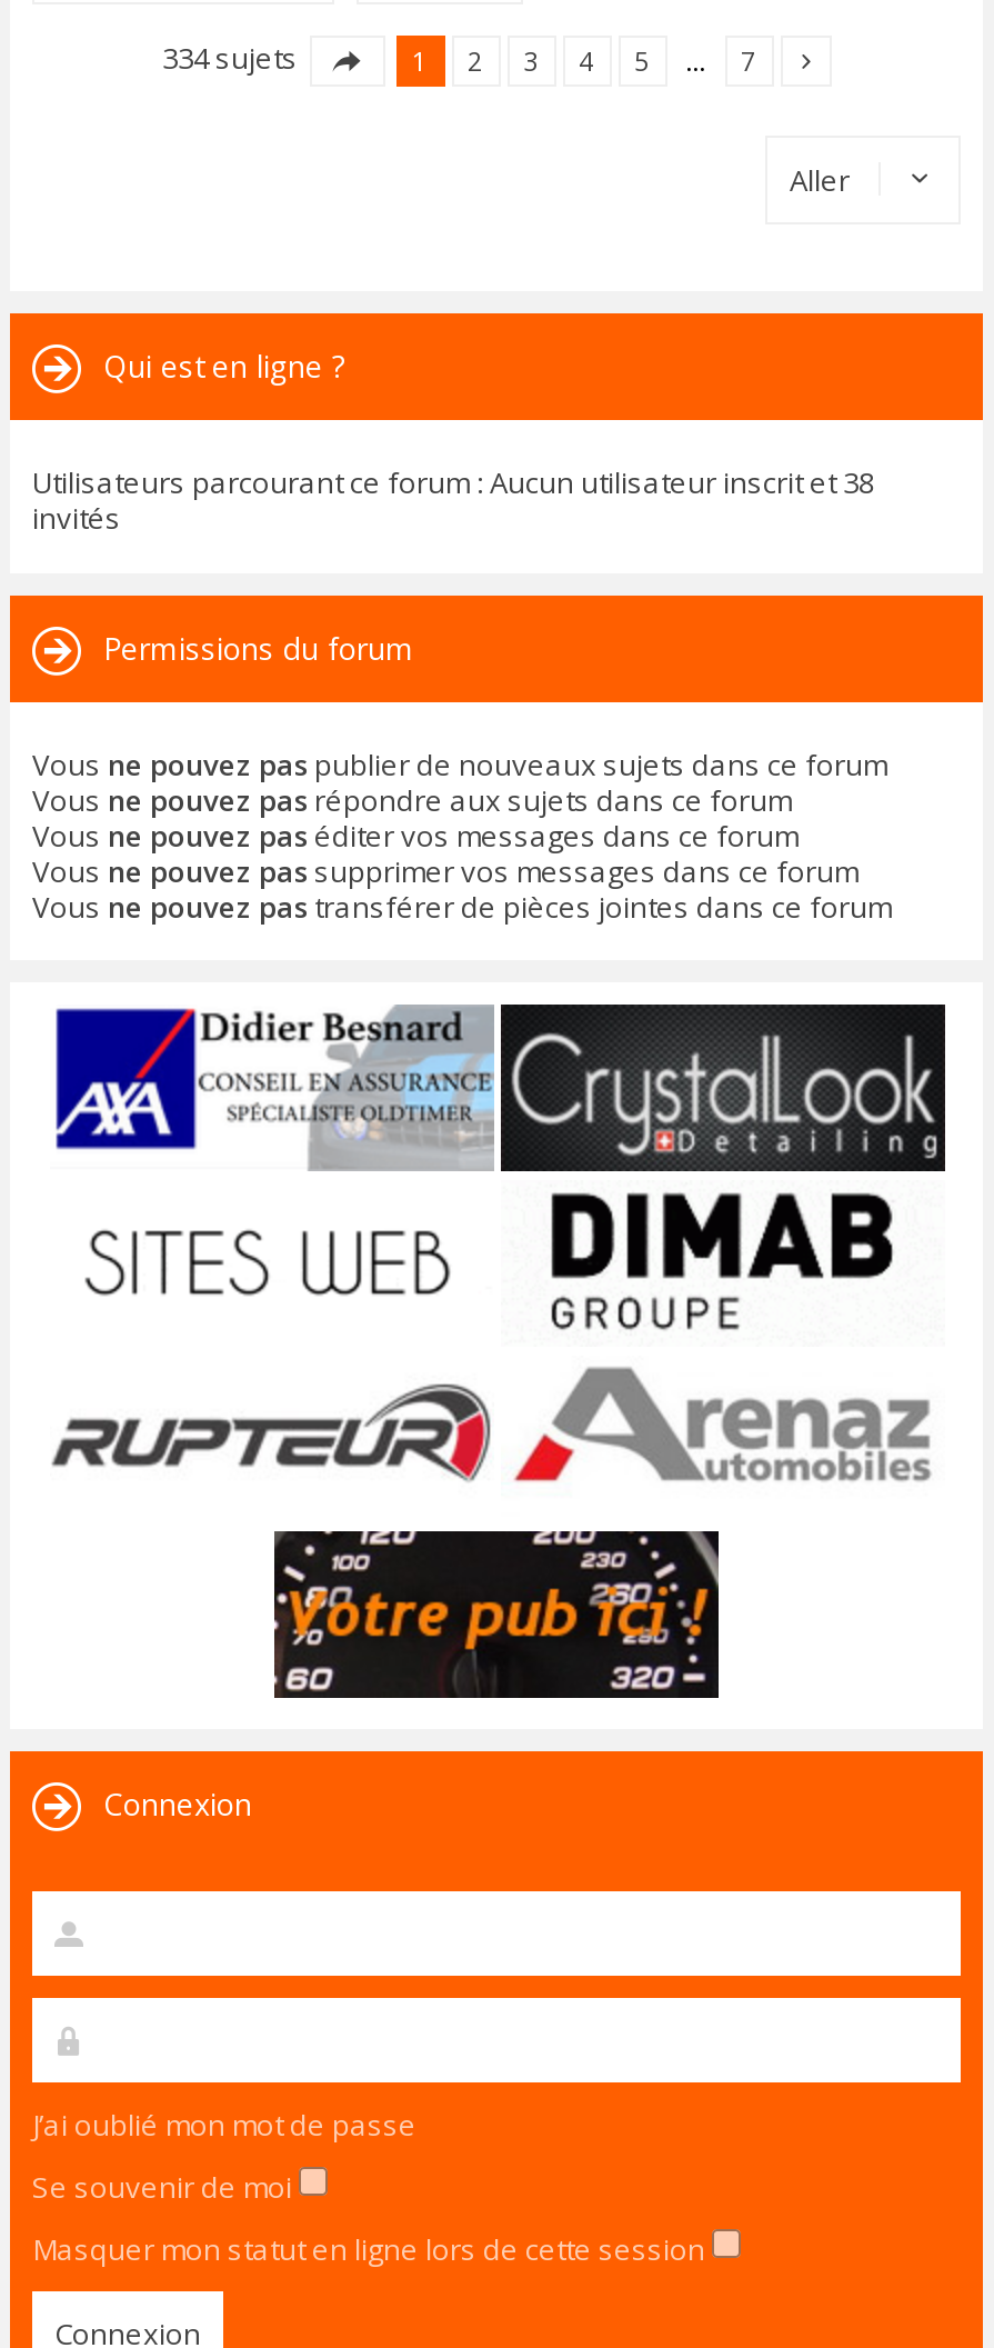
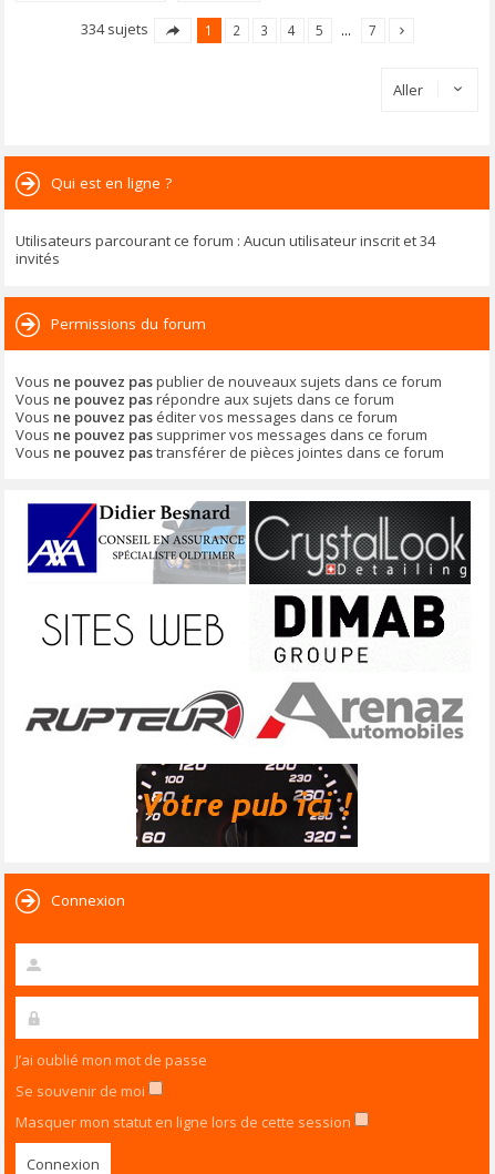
[32,462,874,502] Utilisateurs parcourant ce forum : Aucun utilisateur inscrit et 38 -> [16,231,435,251] Utilisateurs parcourant ce forum : Aucun utilisateur inscrit et 34

